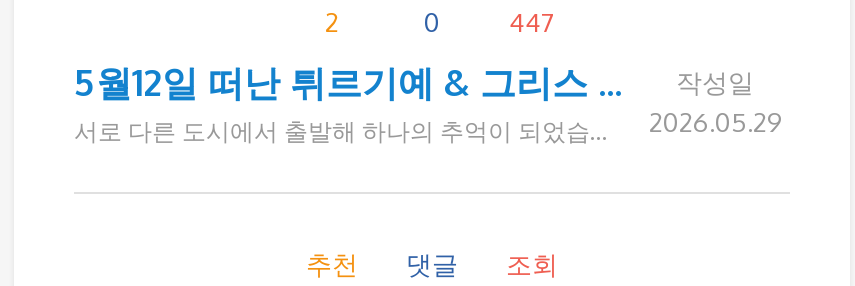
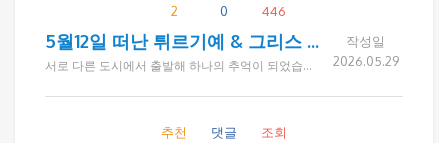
[509,6,555,38] 447 -> [262,3,286,19] 446

